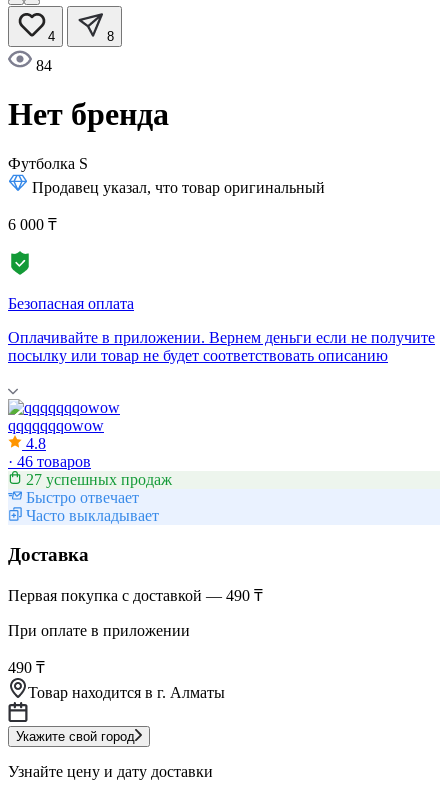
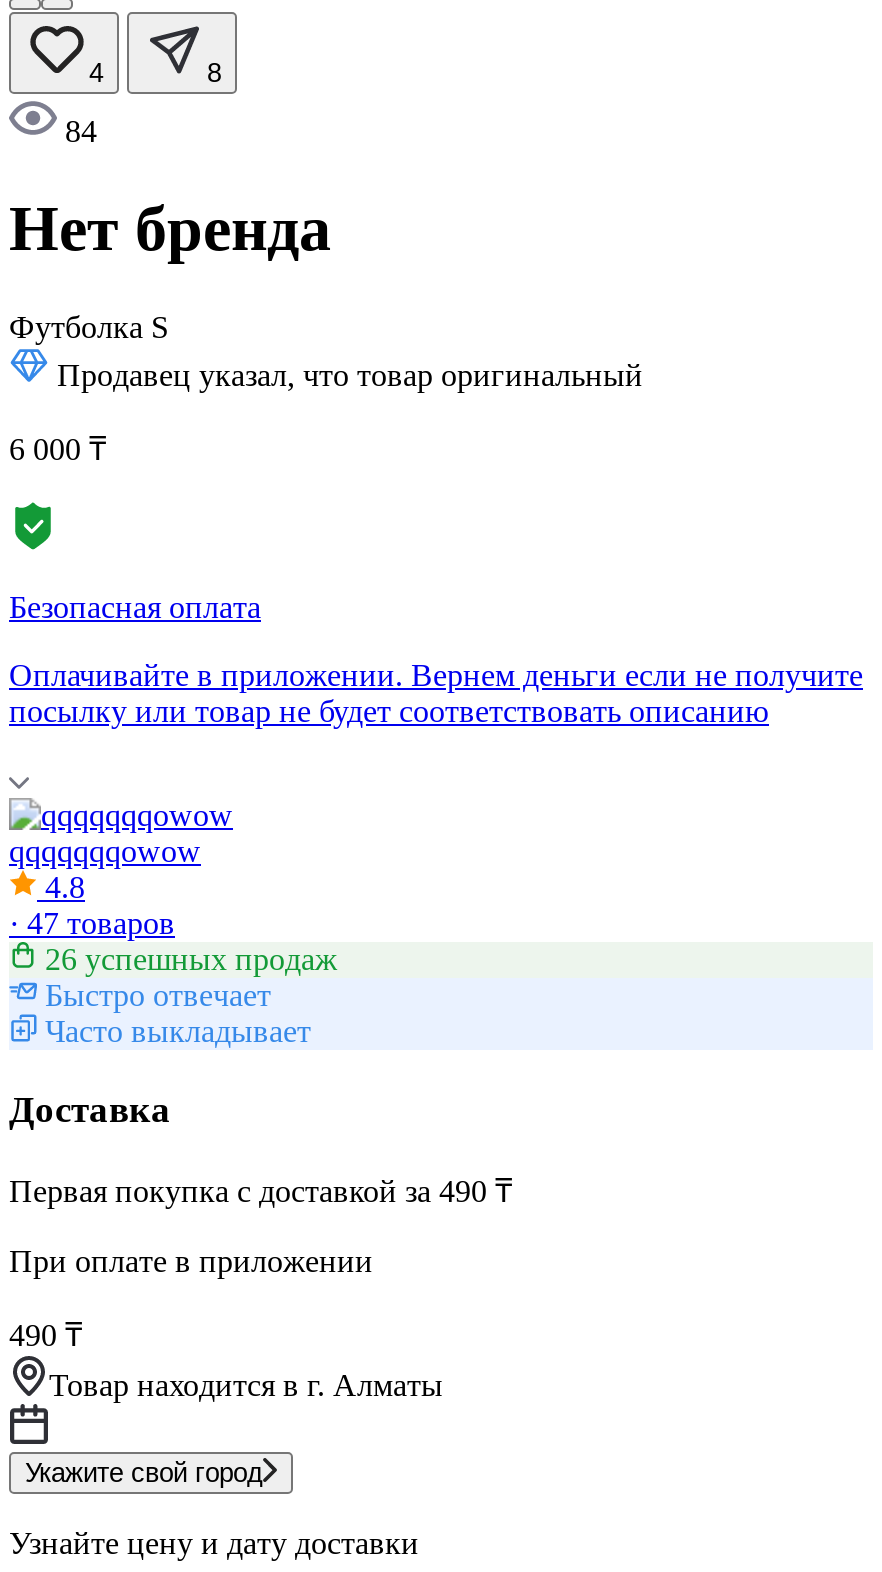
[8,453,91,470] · 46 товаров -> [9,906,175,940] · 47 товаров
[26,471,172,488] 27 успешных продаж -> [45,942,337,976] 26 успешных продаж
[8,587,263,604] Первая покупка с доставкой — 490 ₸ -> [9,1175,513,1209] Первая покупка с доставкой за 490 ₸

